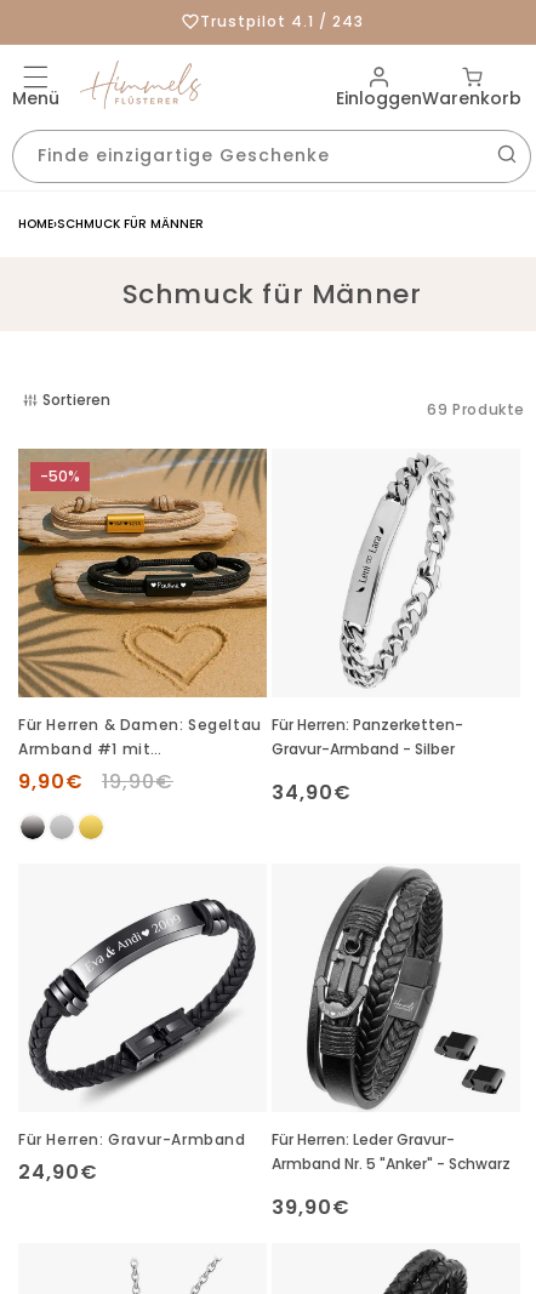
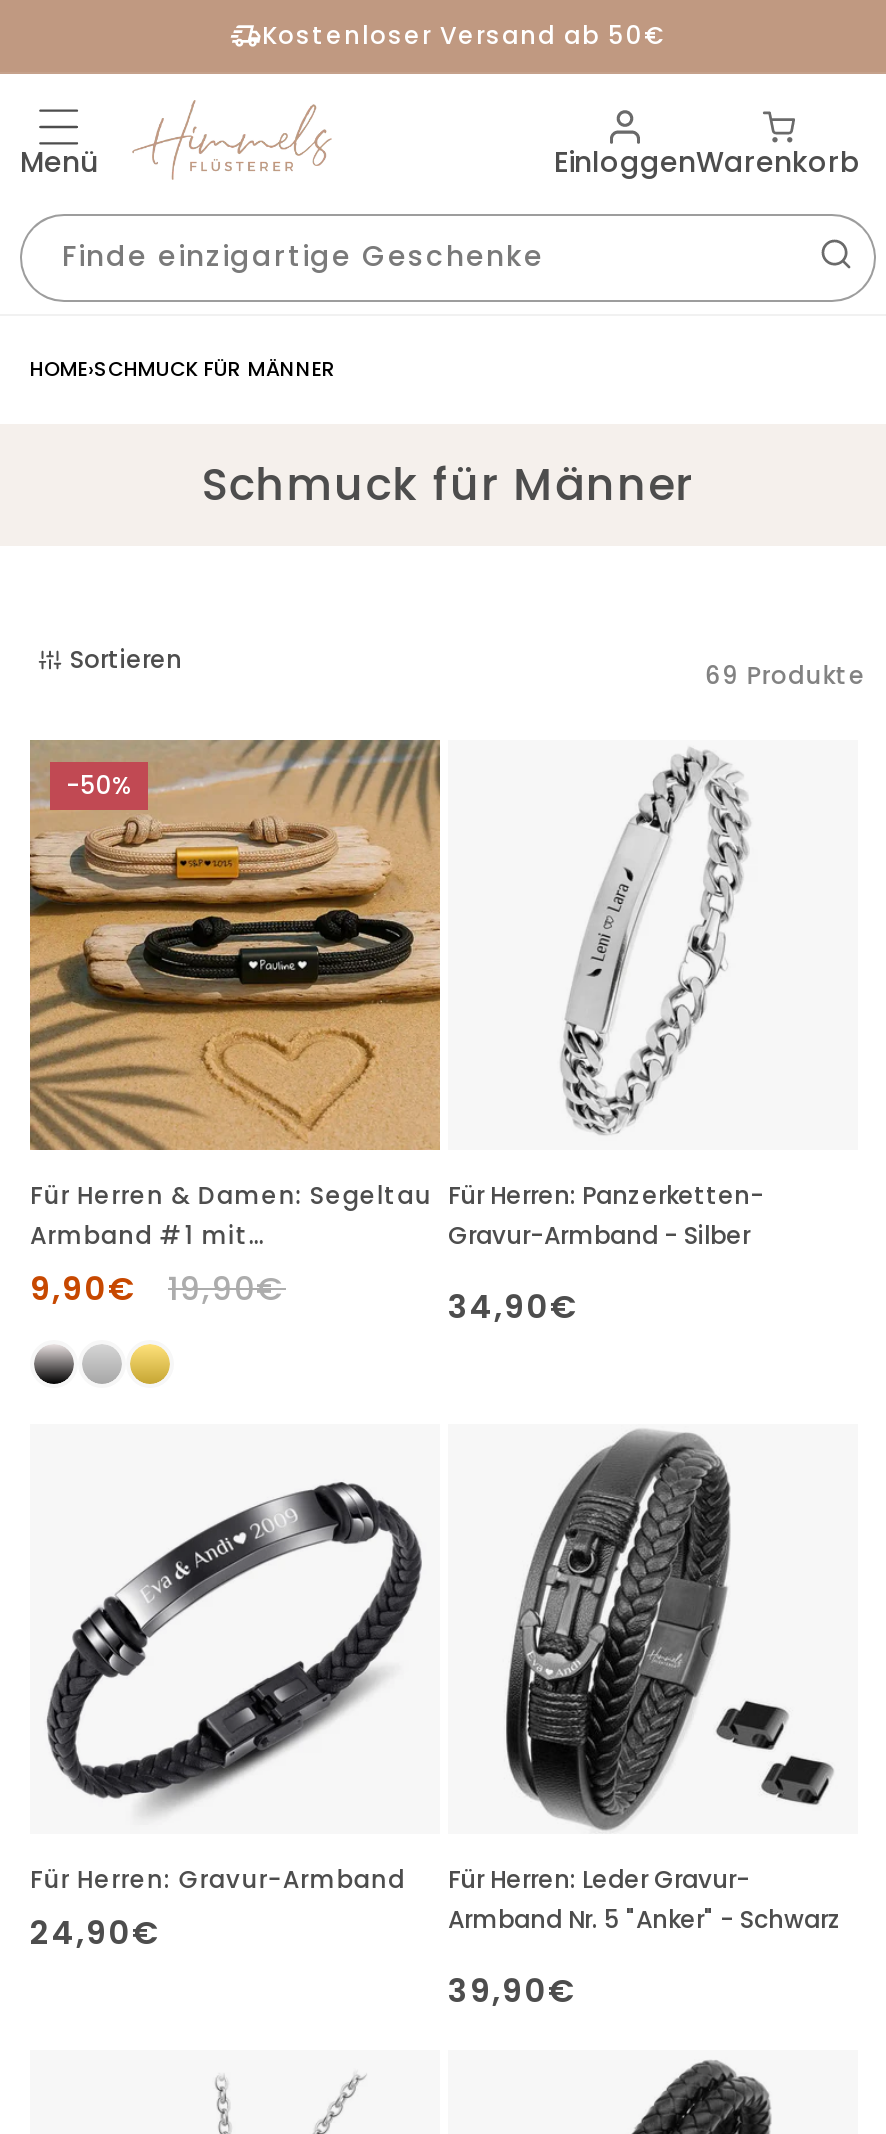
[199,11,363,32] Trustpilot 4.1 / 243 -> [262,18,666,52] Kostenloser Versand ab 50€

